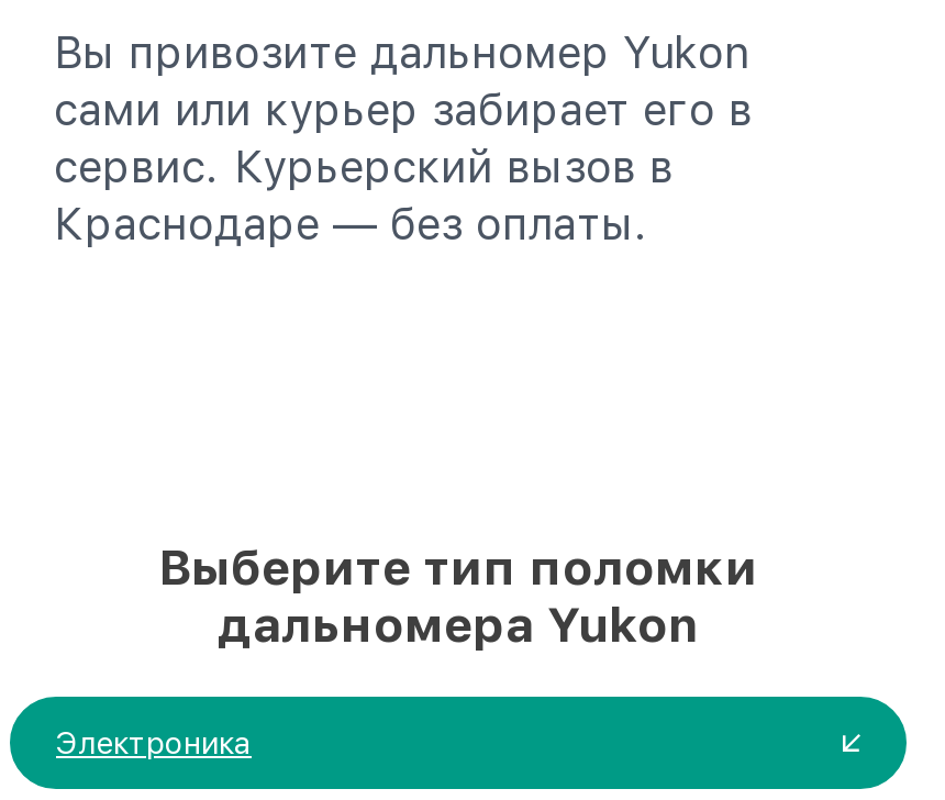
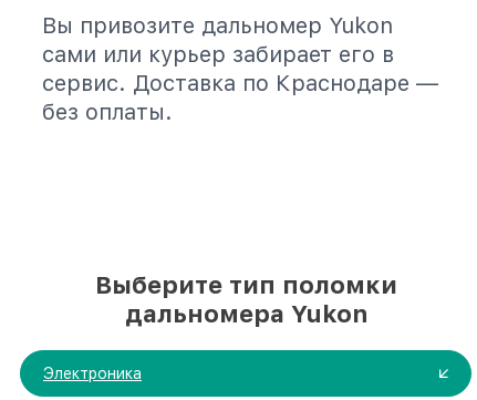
[54,141,674,251] сервис. Курьерский вызов в | Краснодаре — без оплаты. -> [42,70,438,125] сервис. Доставка по Краснодаре — | без оплаты.

